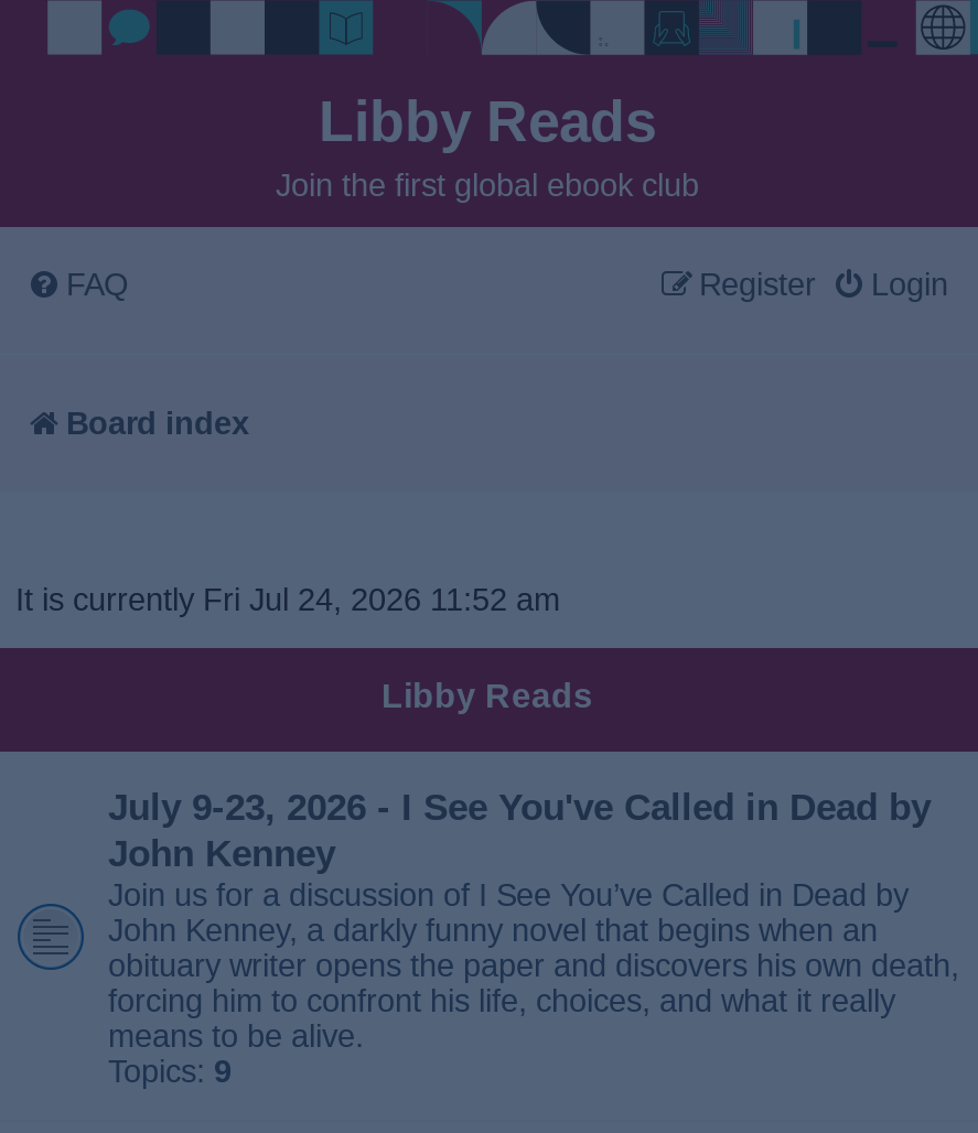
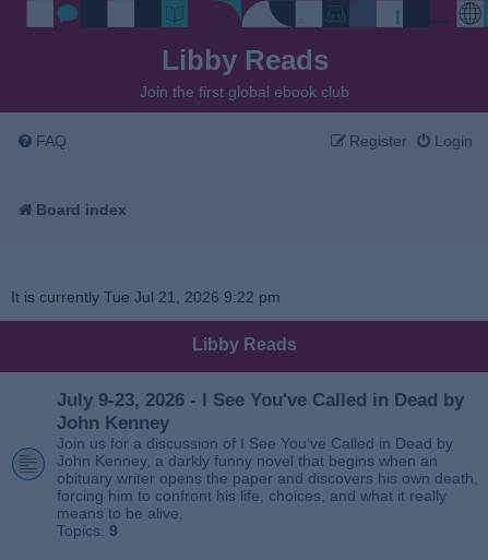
[15,582,560,617] It is currently Fri Jul 24, 2026 11:52 am -> [11,288,281,306] It is currently Tue Jul 21, 2026 9:22 pm

